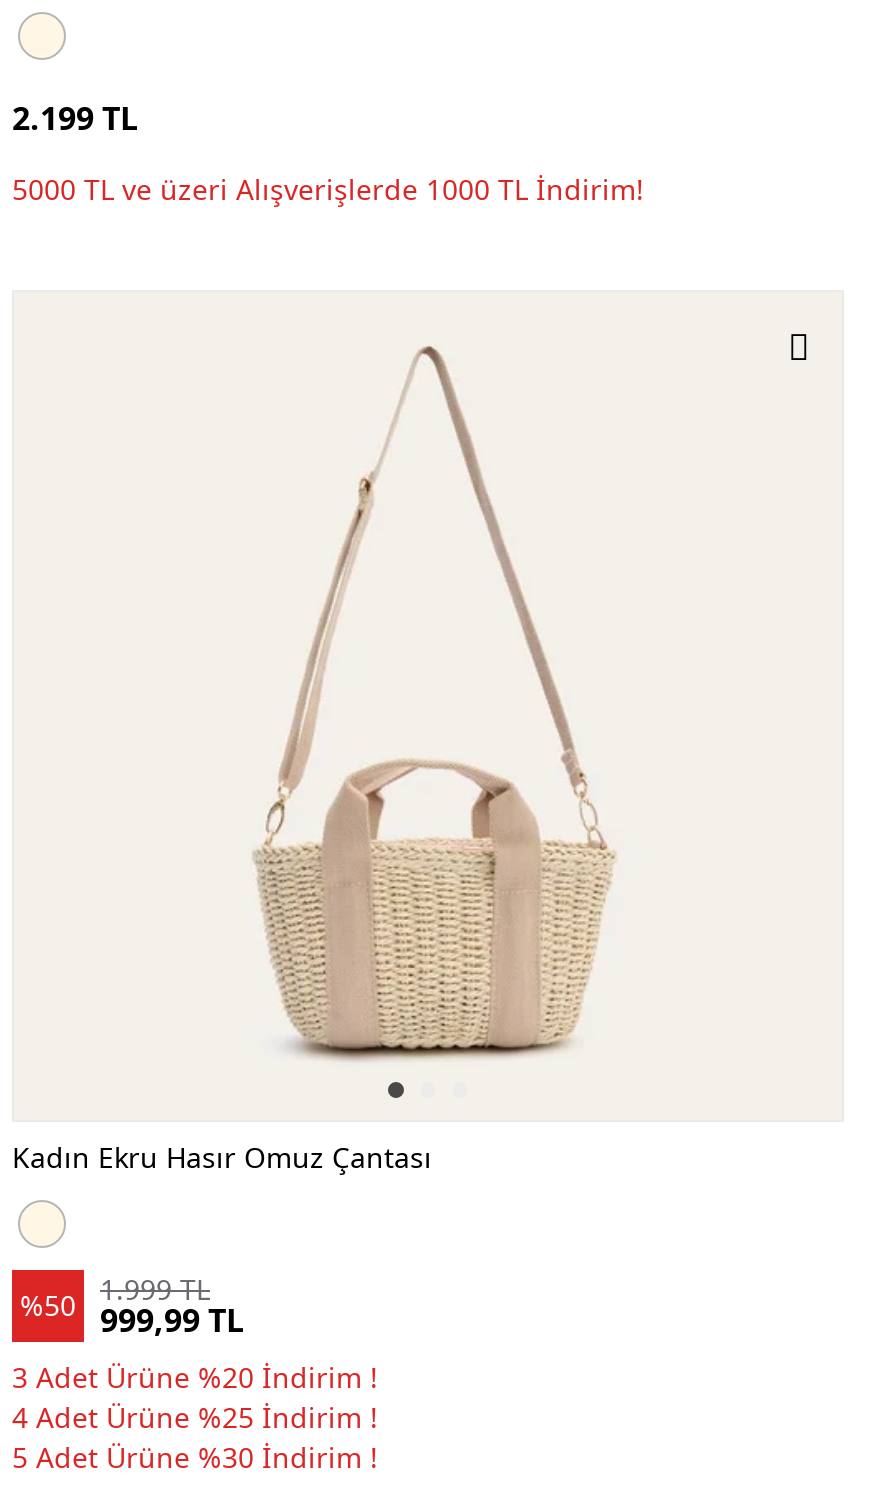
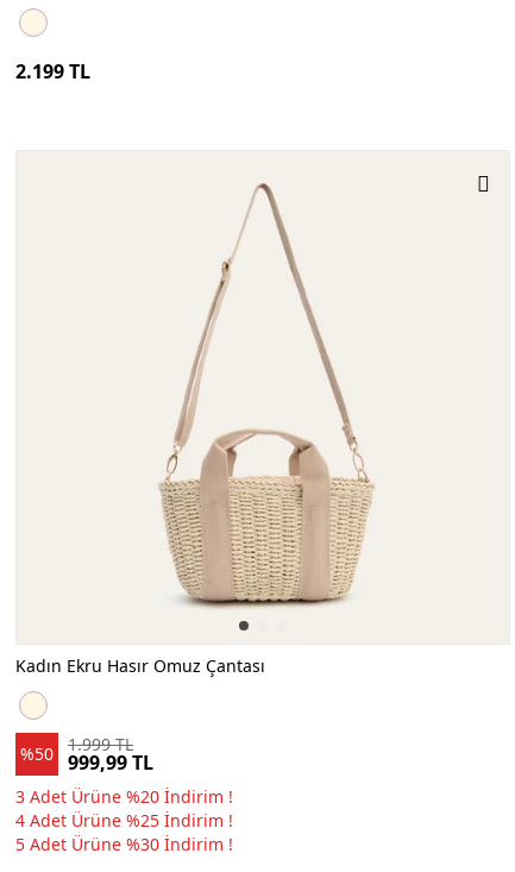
[12,170,644,208] 5000 TL ve üzeri Alışverişlerde 1000 TL İndirim! -> none

